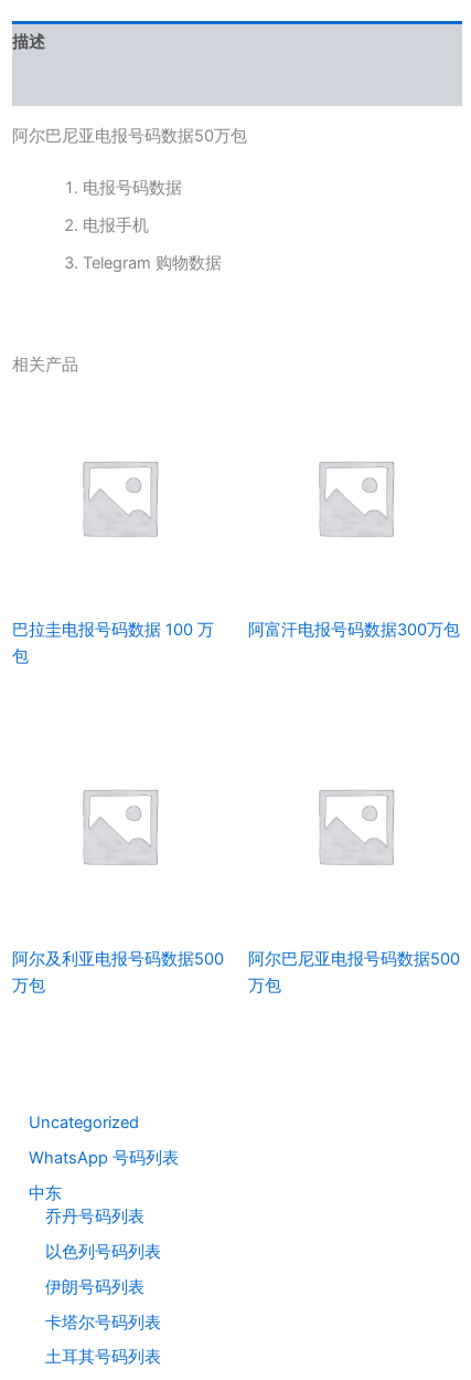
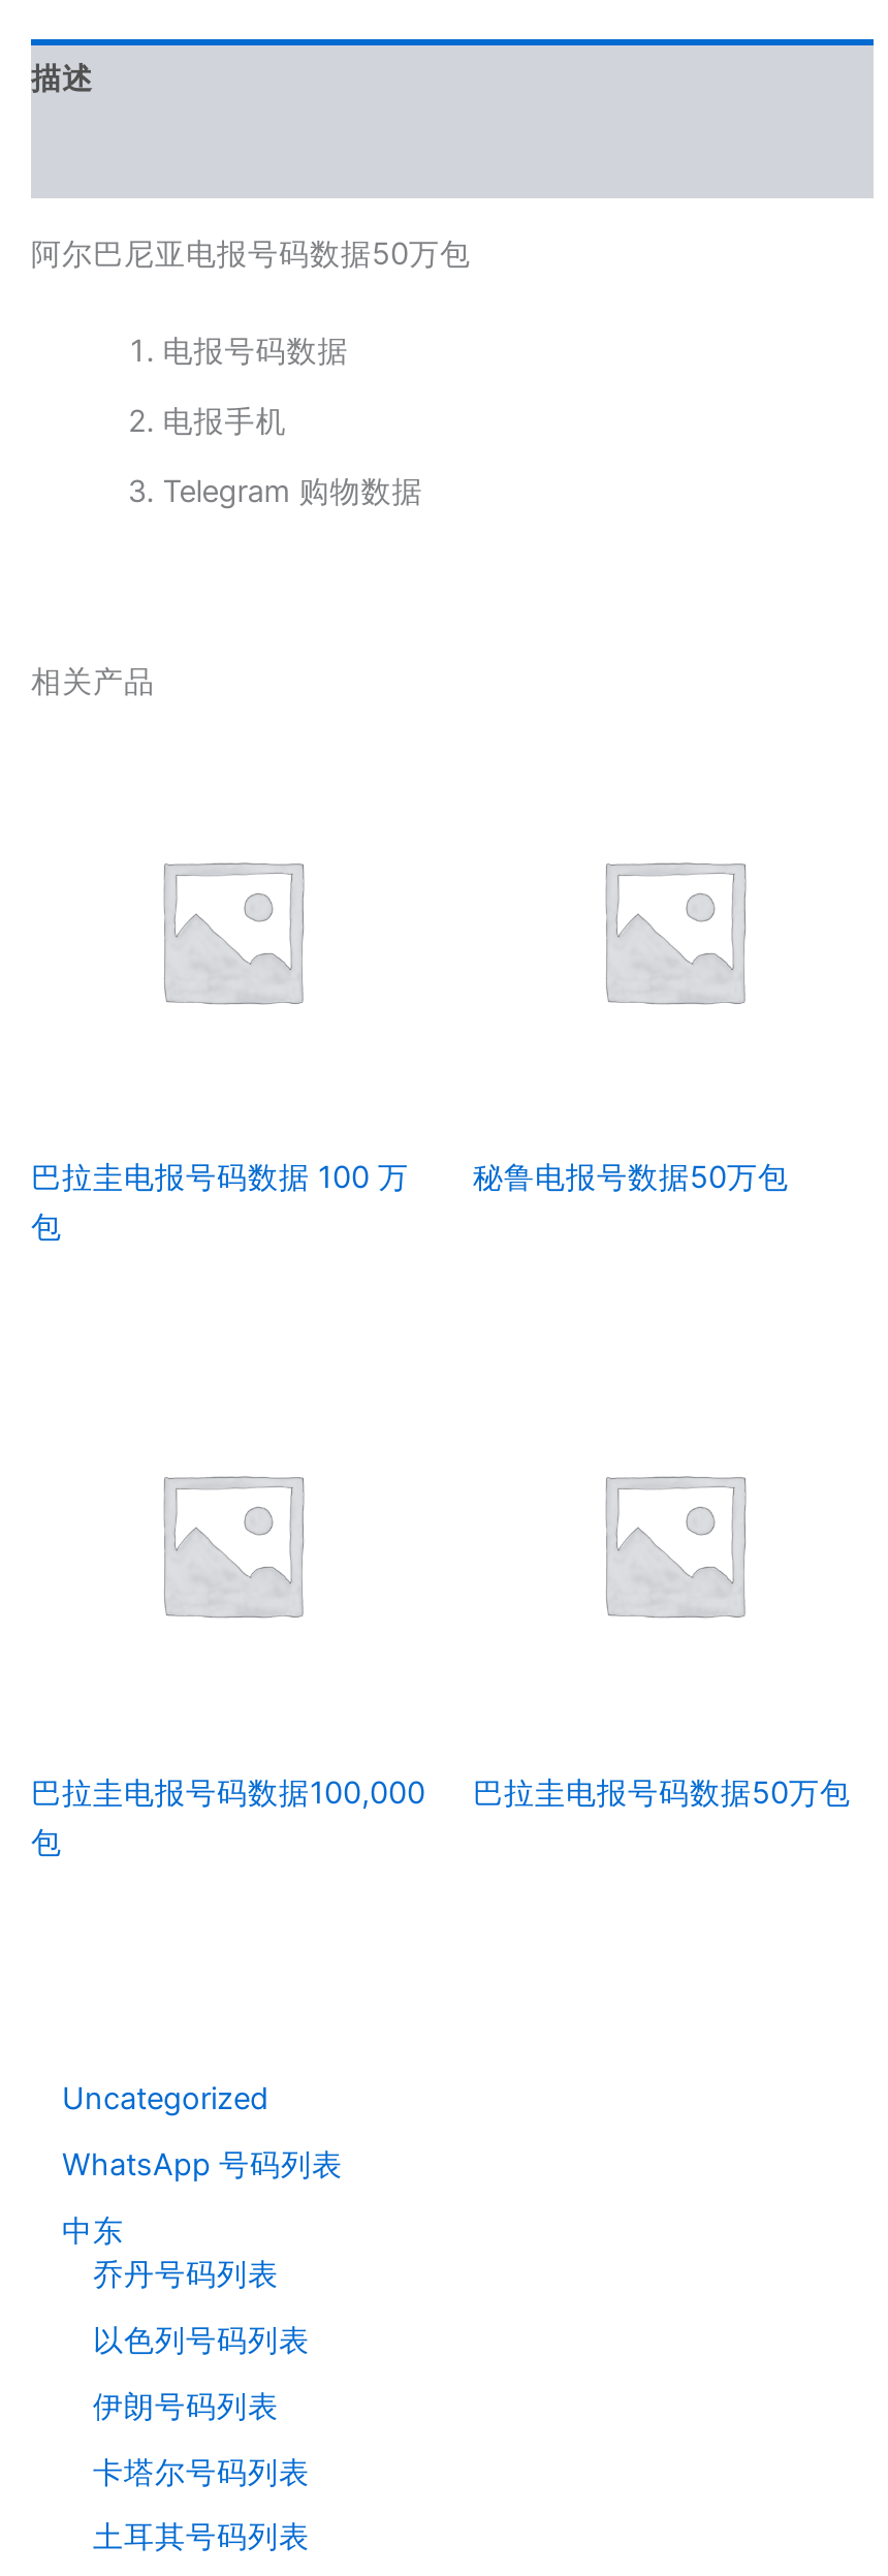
[248,620,460,640] 阿富汗电报号码数据300万包 -> [473,1160,789,1197] 秘鲁电报号数据50万包
[12,949,224,995] 阿尔及利亚电报号码数据500 | 万包 -> [31,1774,425,1861] 巴拉圭电报号码数据100,000 | 包
[248,949,460,995] 阿尔巴尼亚电报号码数据500 | 万包 -> [473,1774,851,1811] 巴拉圭电报号码数据50万包

